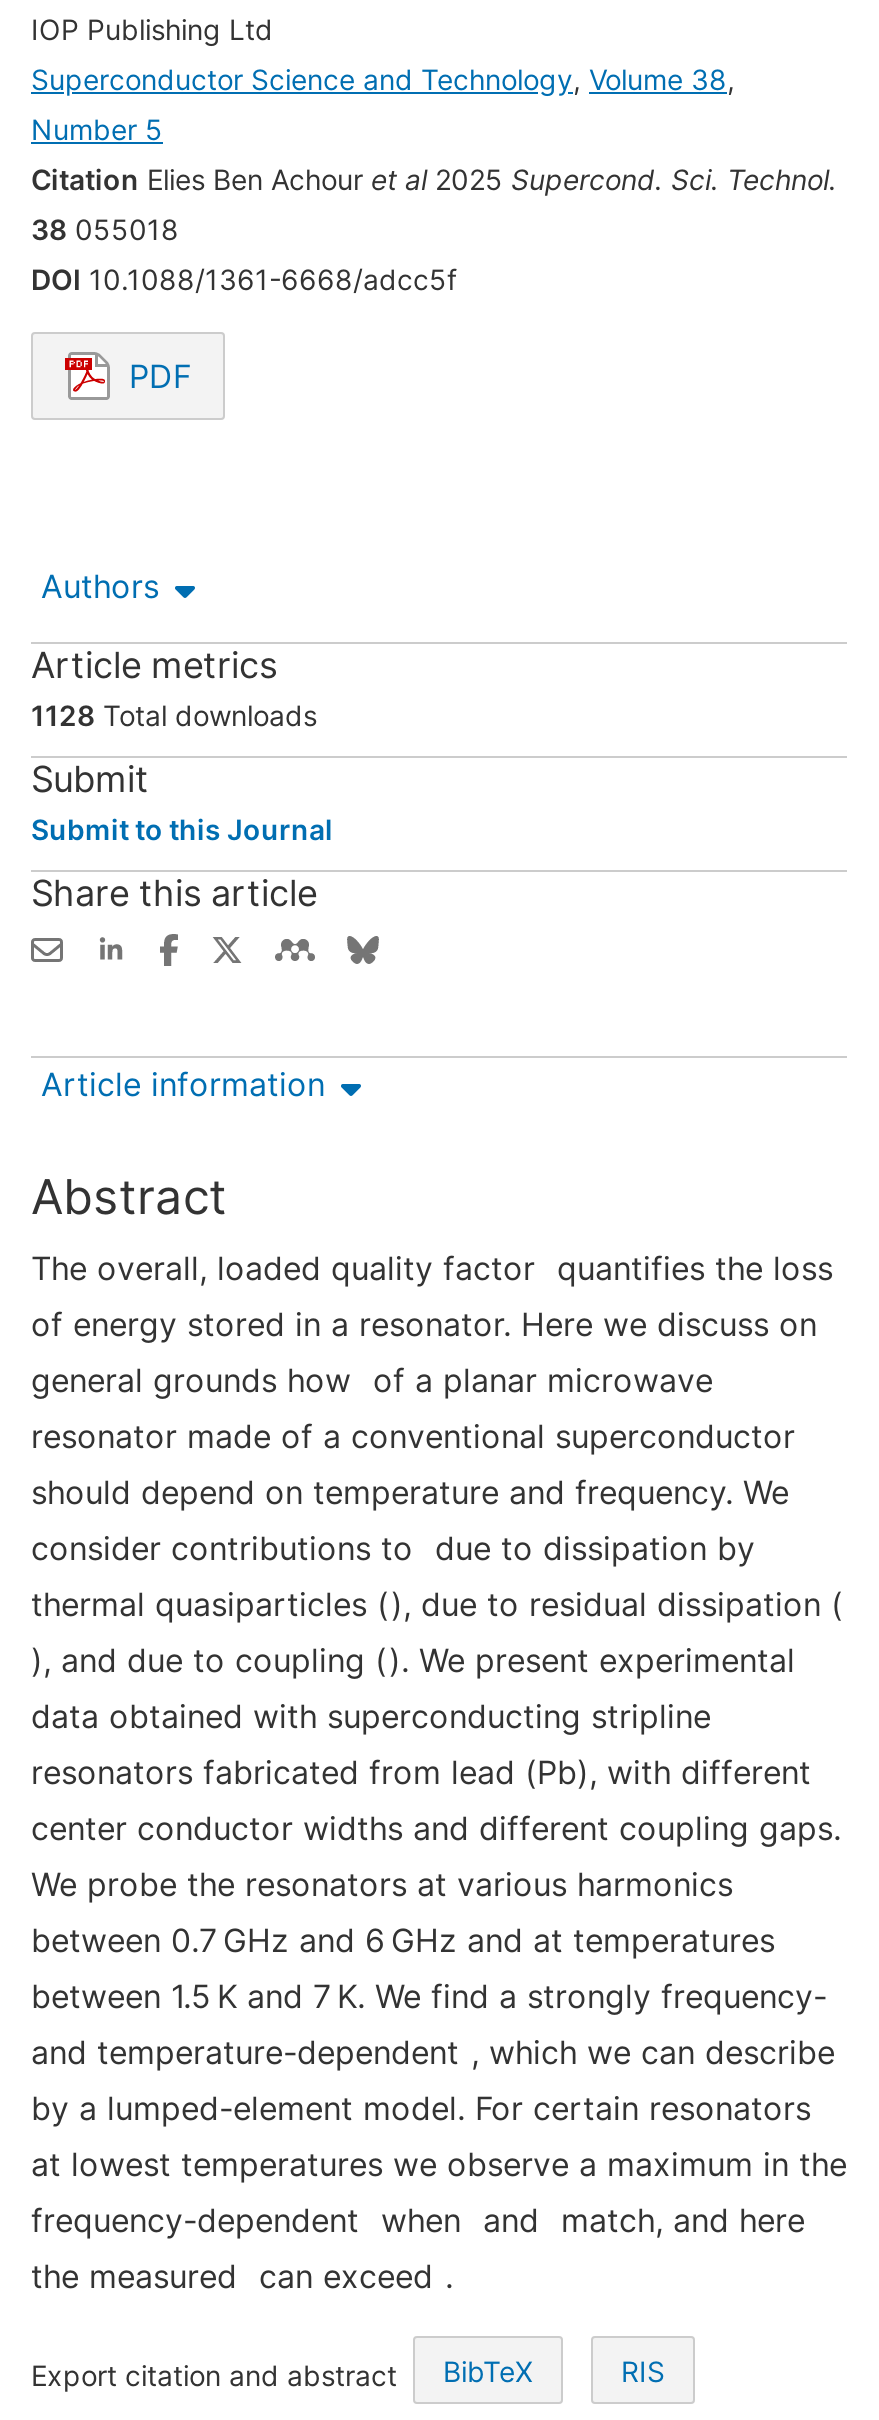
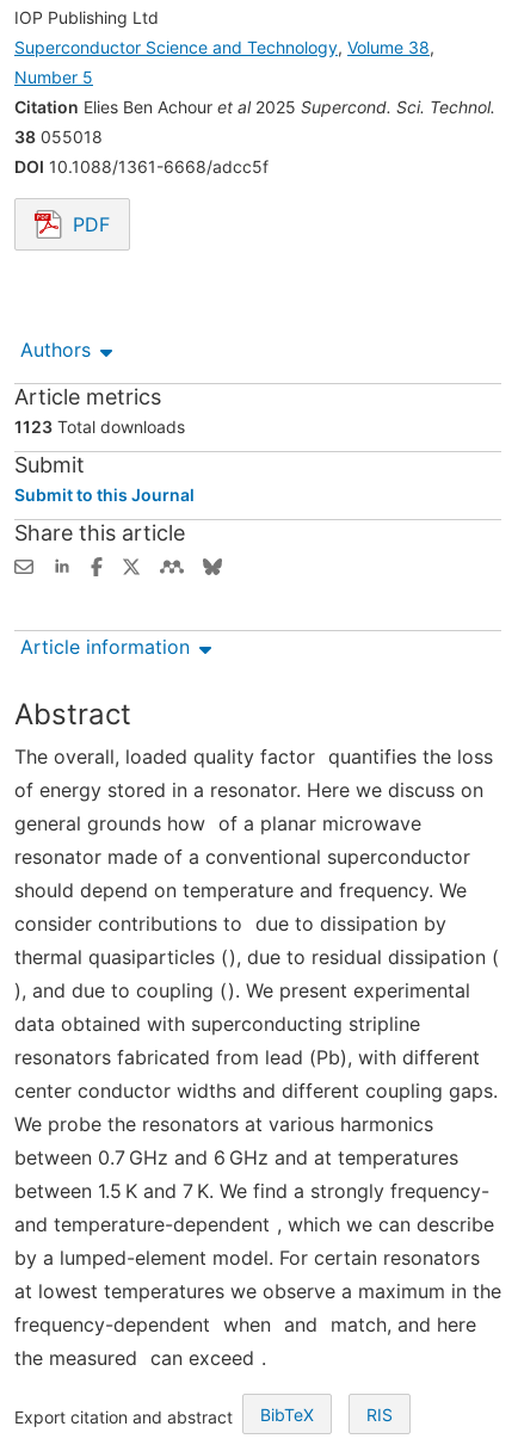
[31,698,317,732] 1128 Total downloads -> [14,416,185,437] 1123 Total downloads

